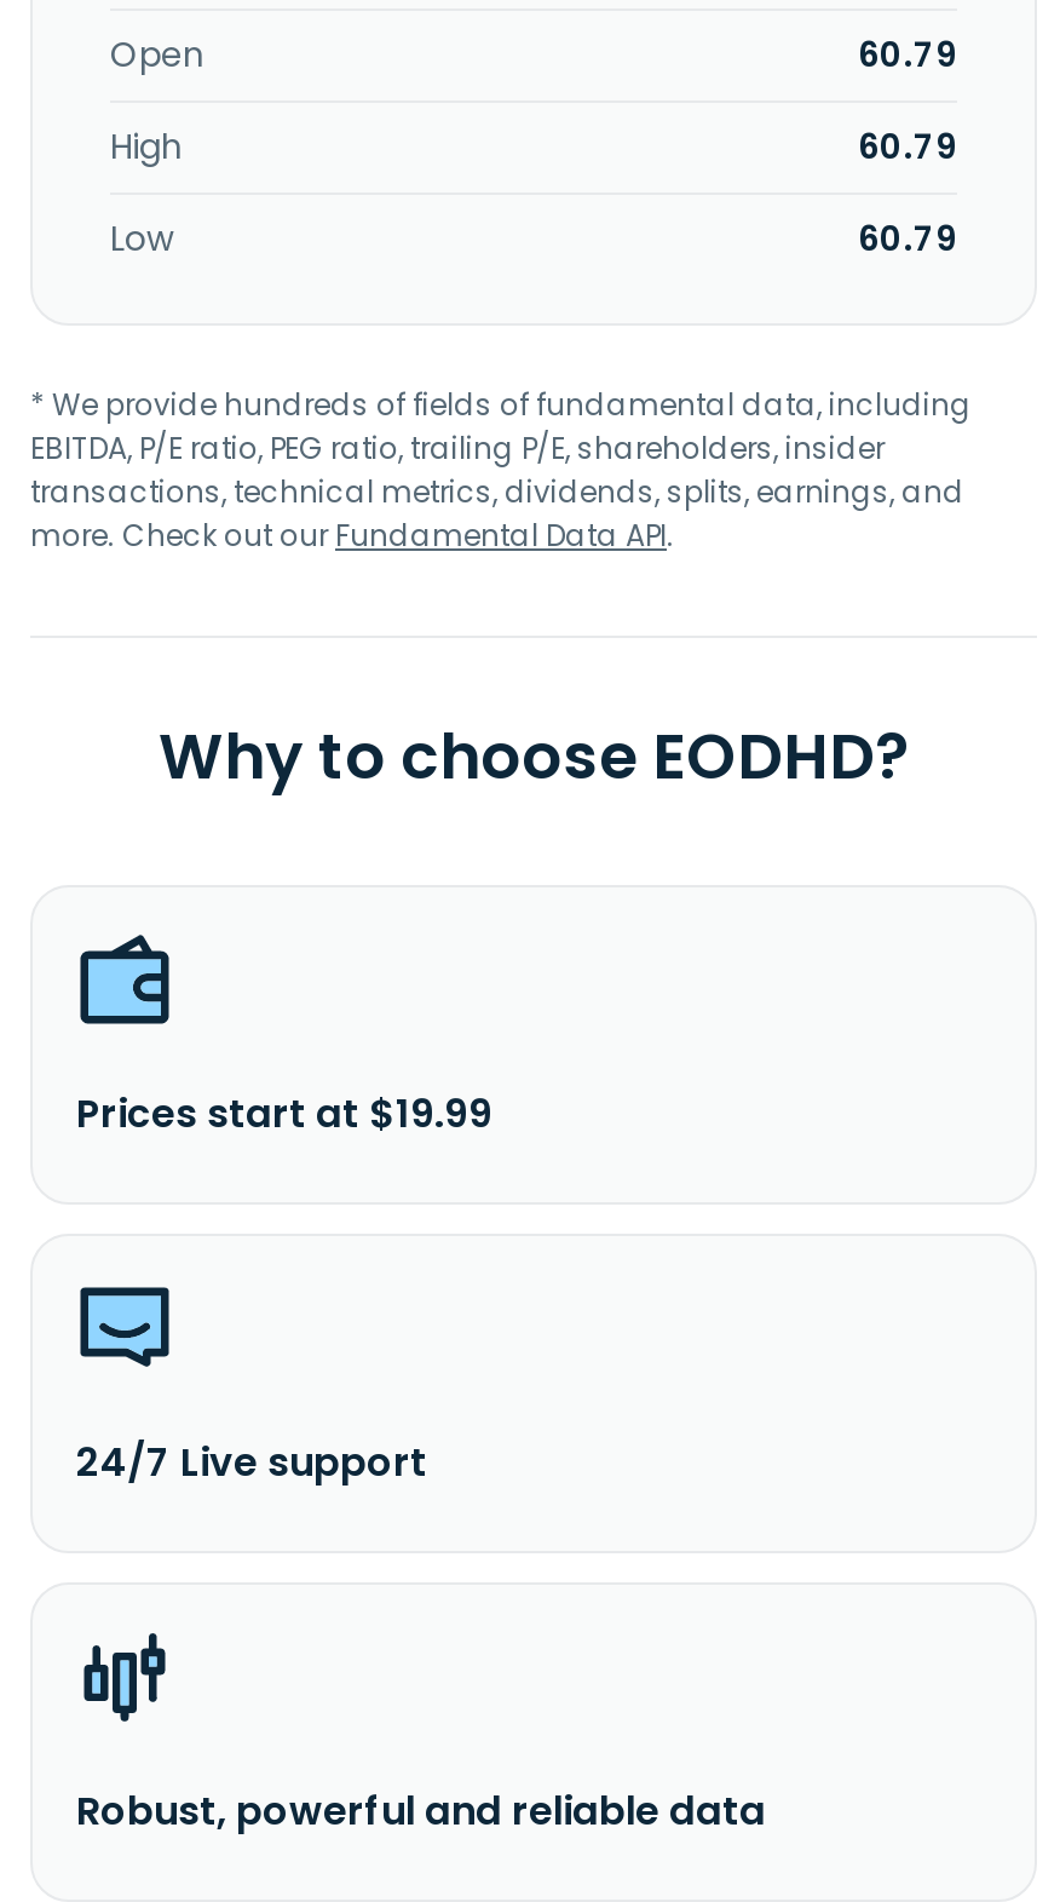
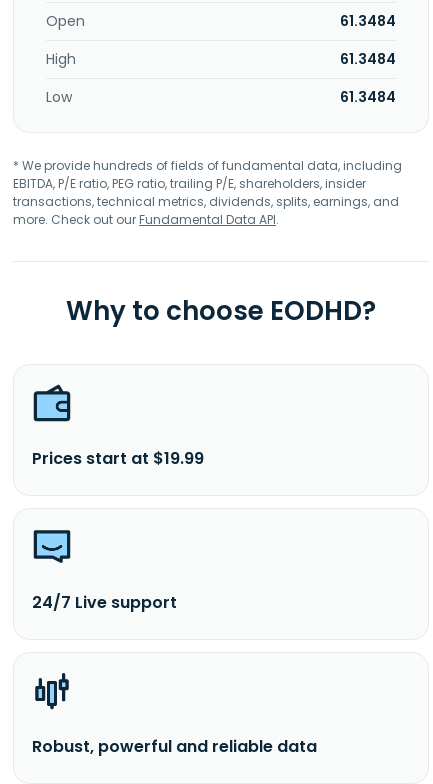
[858,30,957,79] 60.79 -> [340,11,396,31] 61.3484
[858,122,957,171] 60.79 -> [340,49,396,69] 61.3484
[858,214,957,263] 60.79 -> [340,87,396,107] 61.3484

